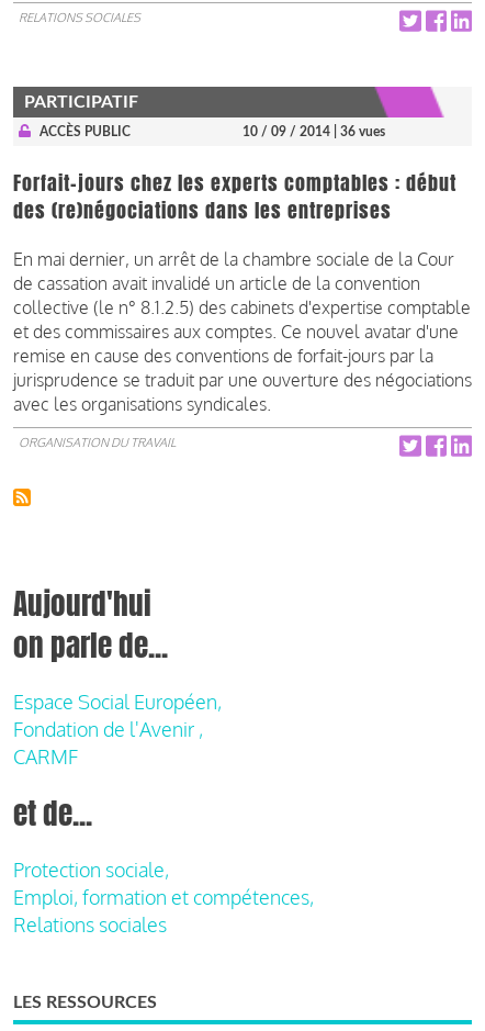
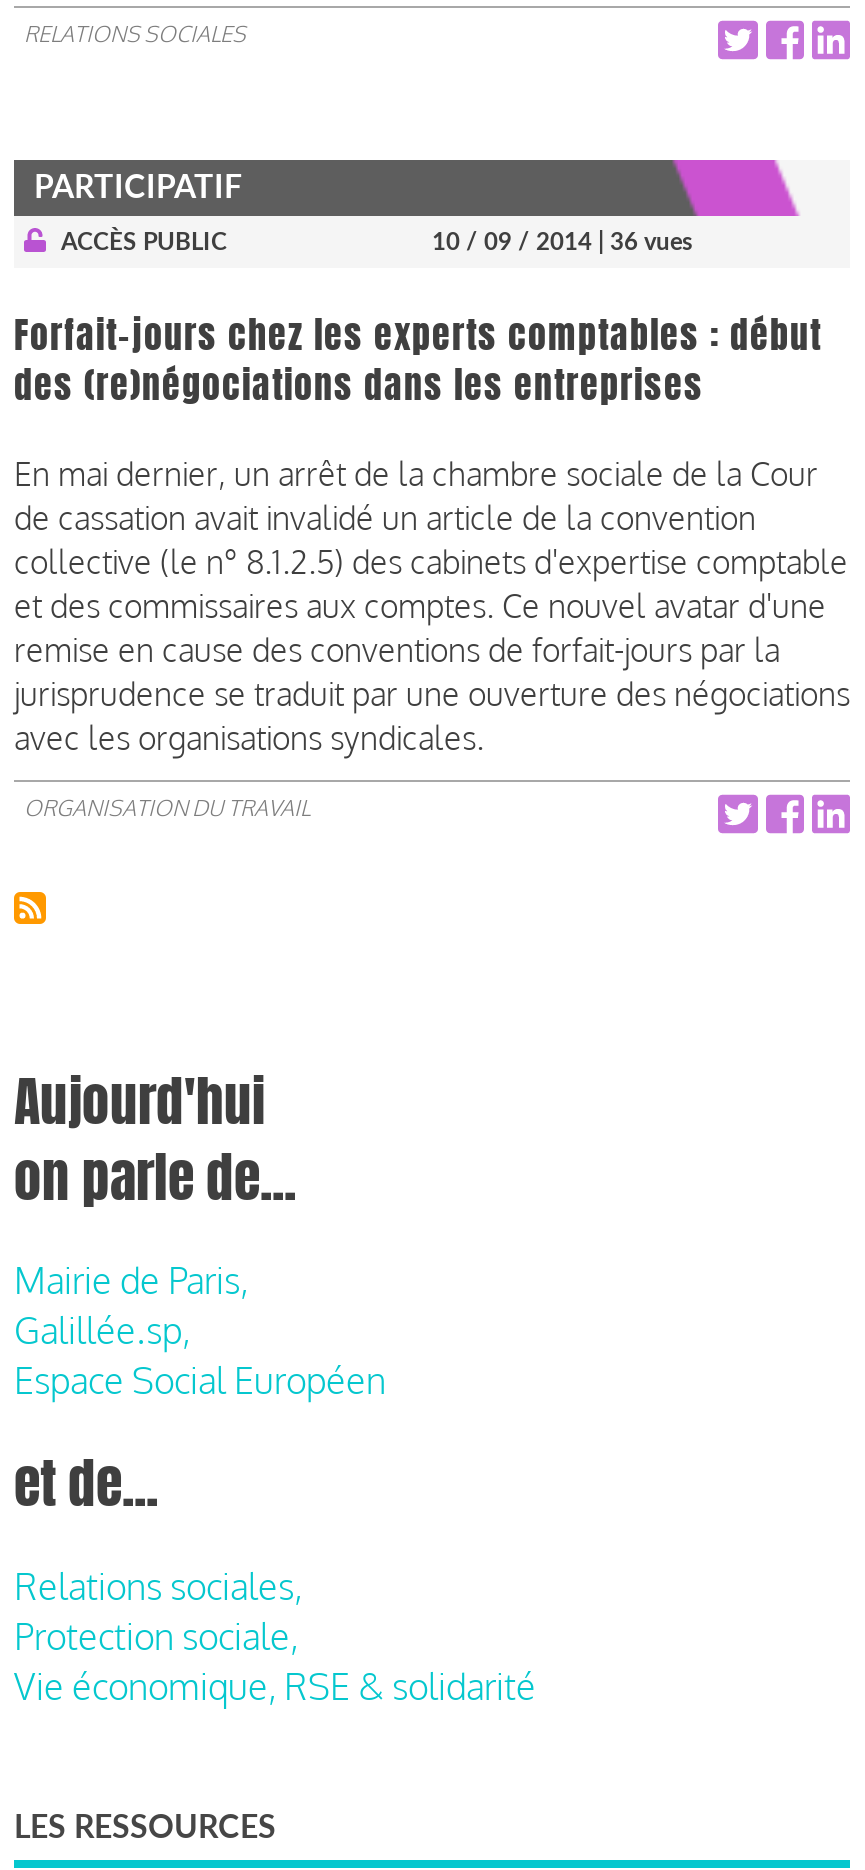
[13,689,222,768] Espace Social Européen, | Fondation de l'Avenir , | CARMF -> [14,1258,386,1402] Mairie de Paris, | Galillée.sp, | Espace Social Européen
none -> [14,1564,302,1608] Relations sociales,
moved [13,857,169,881] -> [14,1614,298,1658]: Protection sociale,
[13,885,314,936] Emploi, formation et compétences, | Relations sociales -> [14,1664,536,1708] Vie économique, RSE & solidarité

